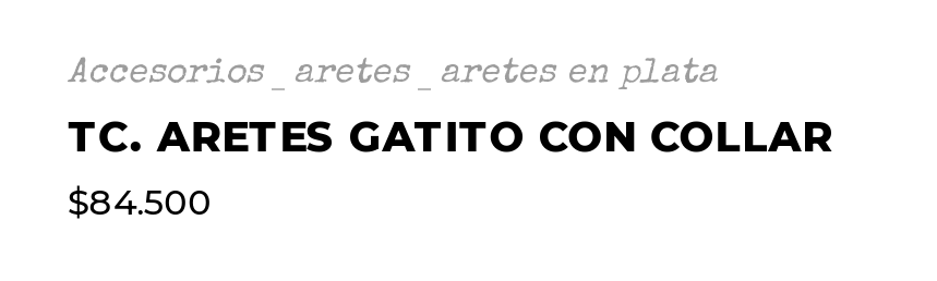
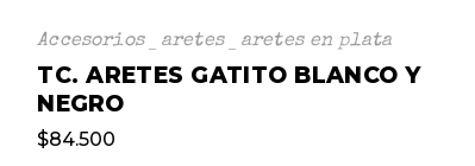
[67,112,833,162] TC. ARETES GATITO CON COLLAR -> [37,62,421,117] TC. ARETES GATITO BLANCO Y | NEGRO

